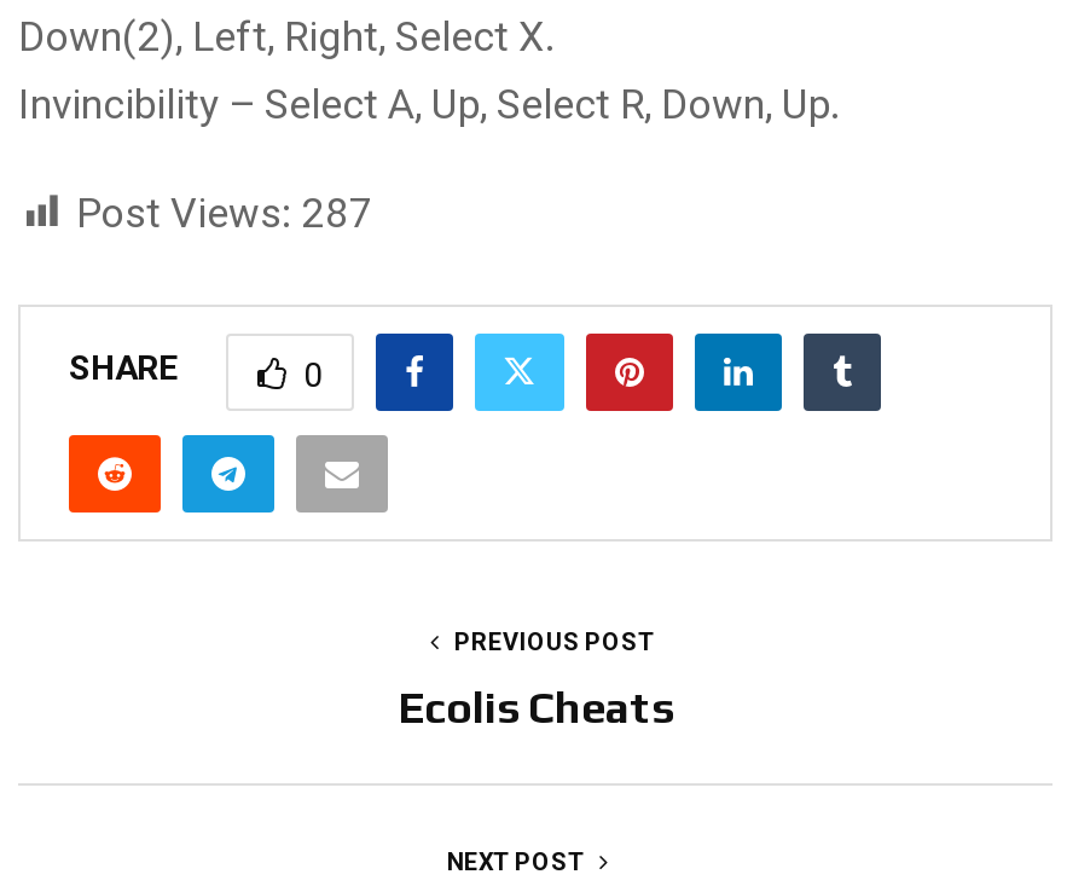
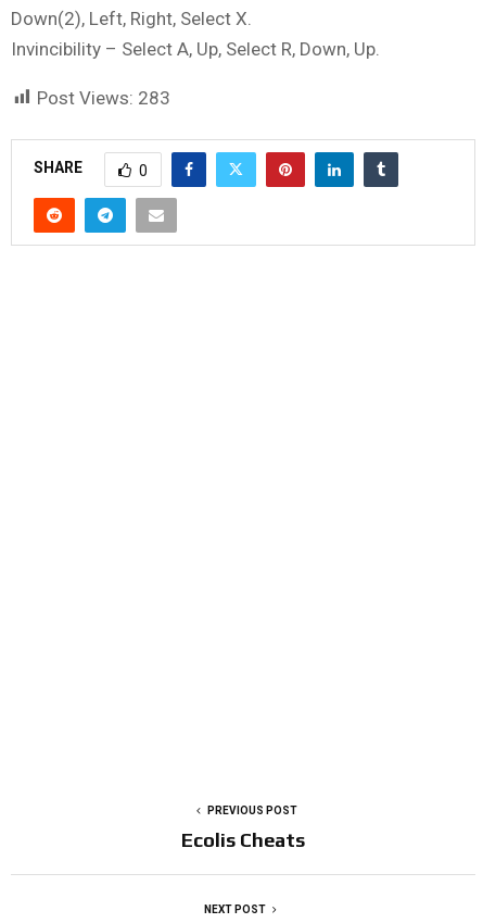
[76,187,373,236] Post Views: 287 -> [37,86,170,108] Post Views: 283

